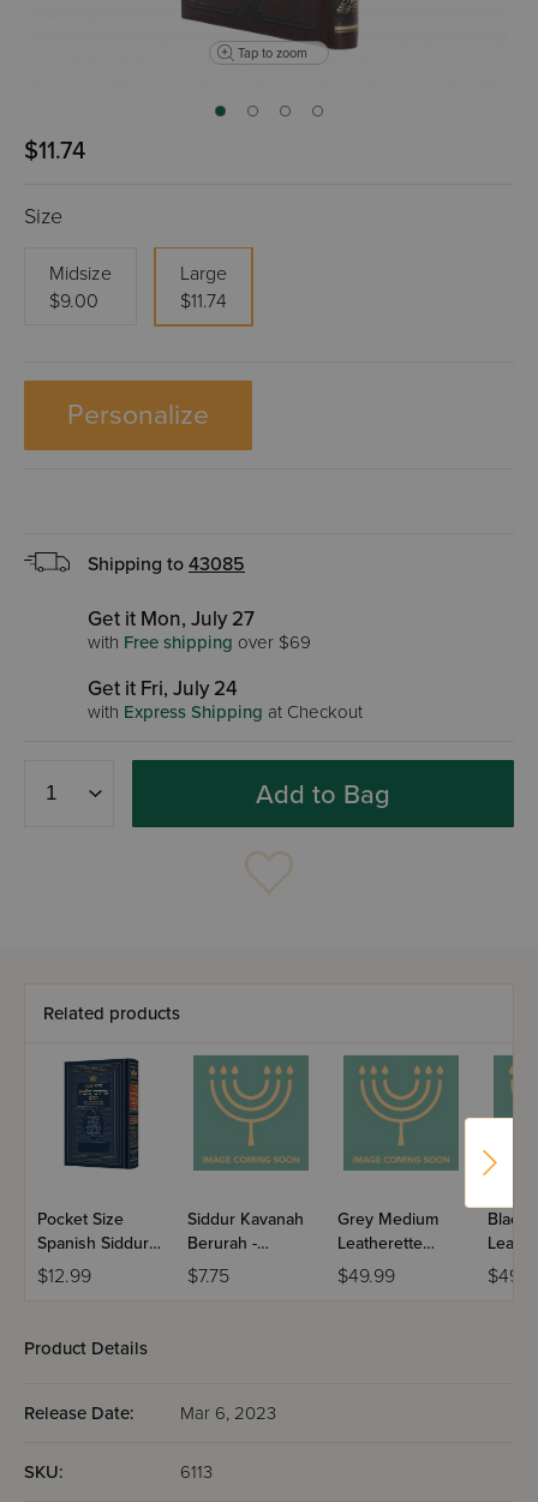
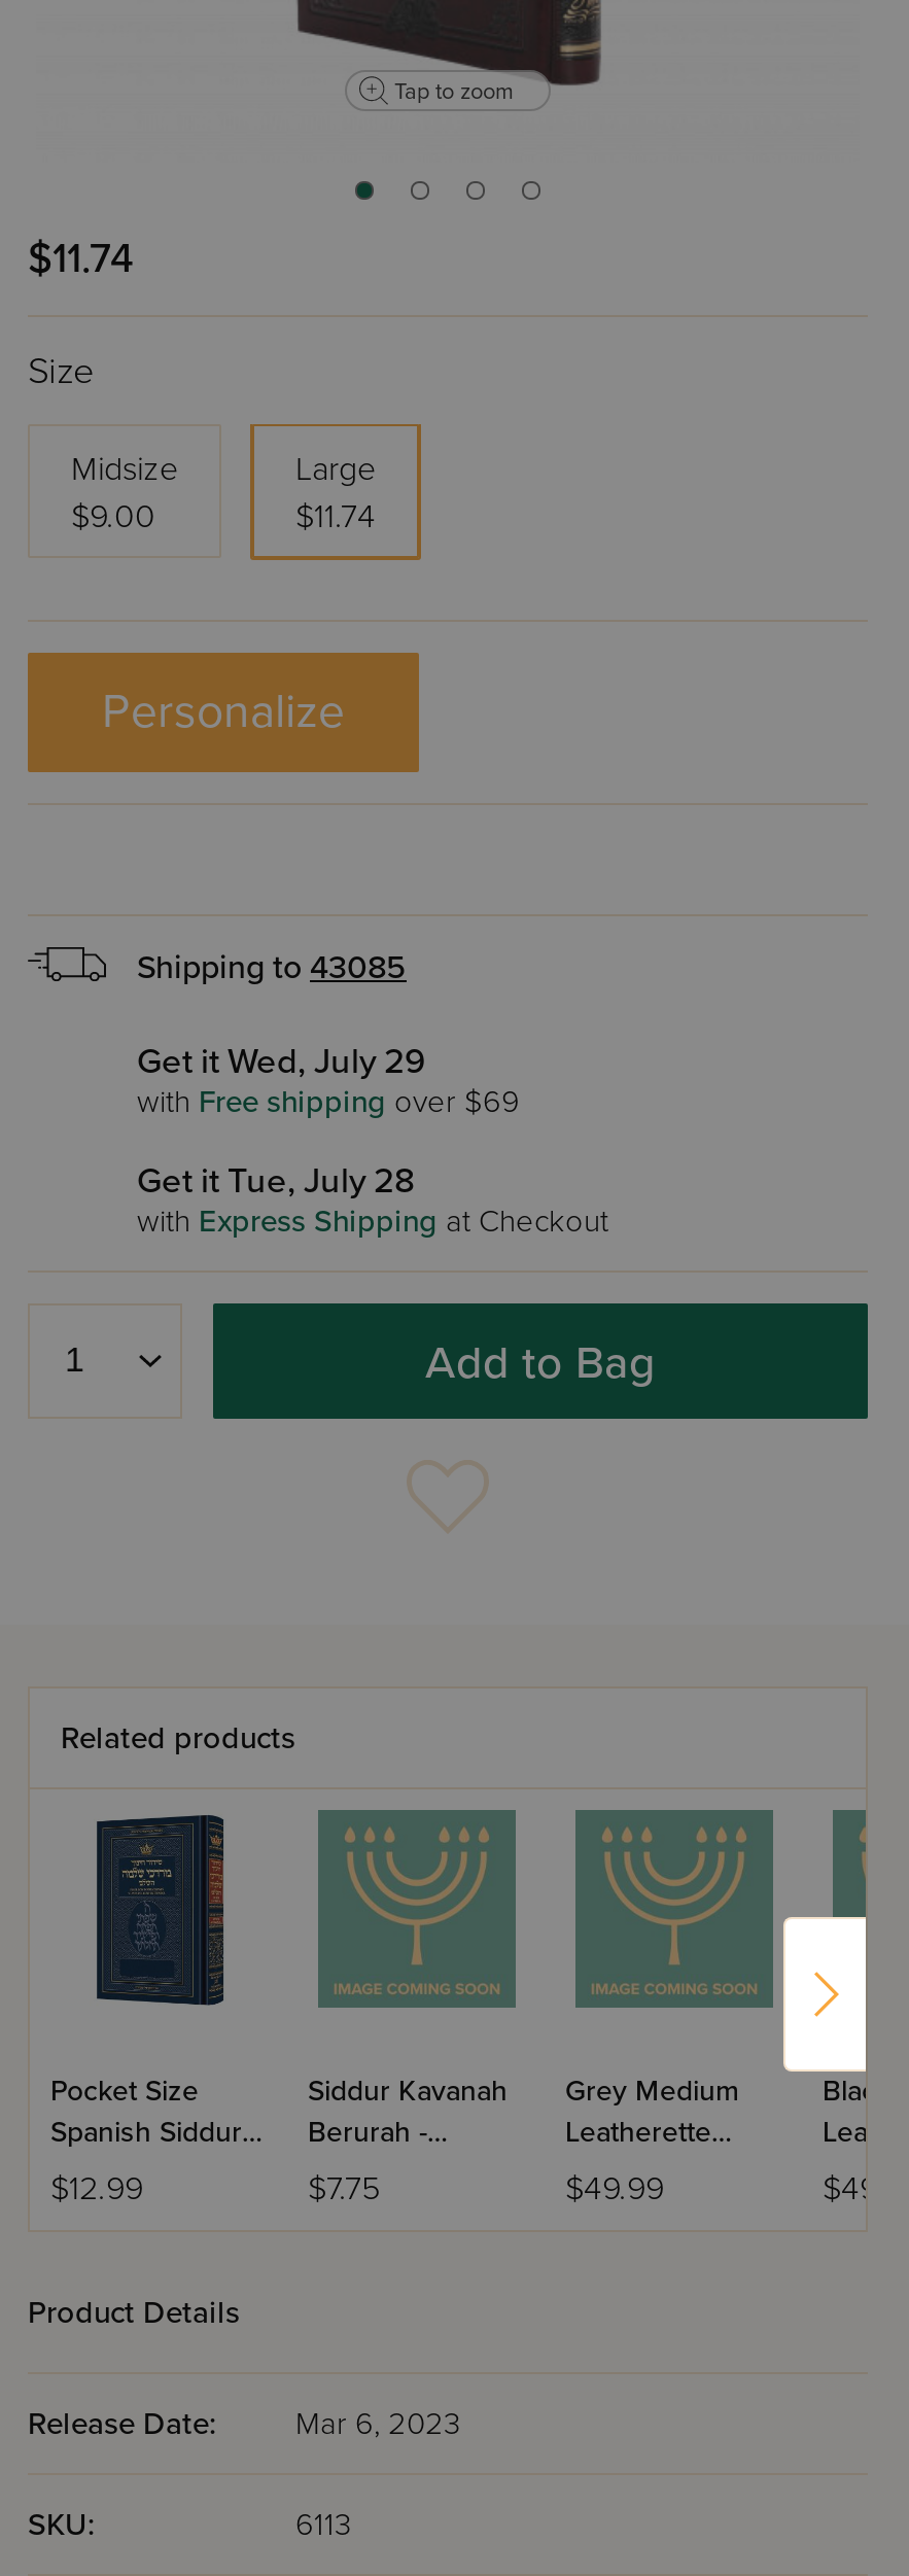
[88,606,255,632] Get it Mon, July 27 -> [137,1040,425,1083] Get it Wed, July 29
[88,676,238,701] Get it Fri, July 24 -> [137,1159,415,1203] Get it Tue, July 28

